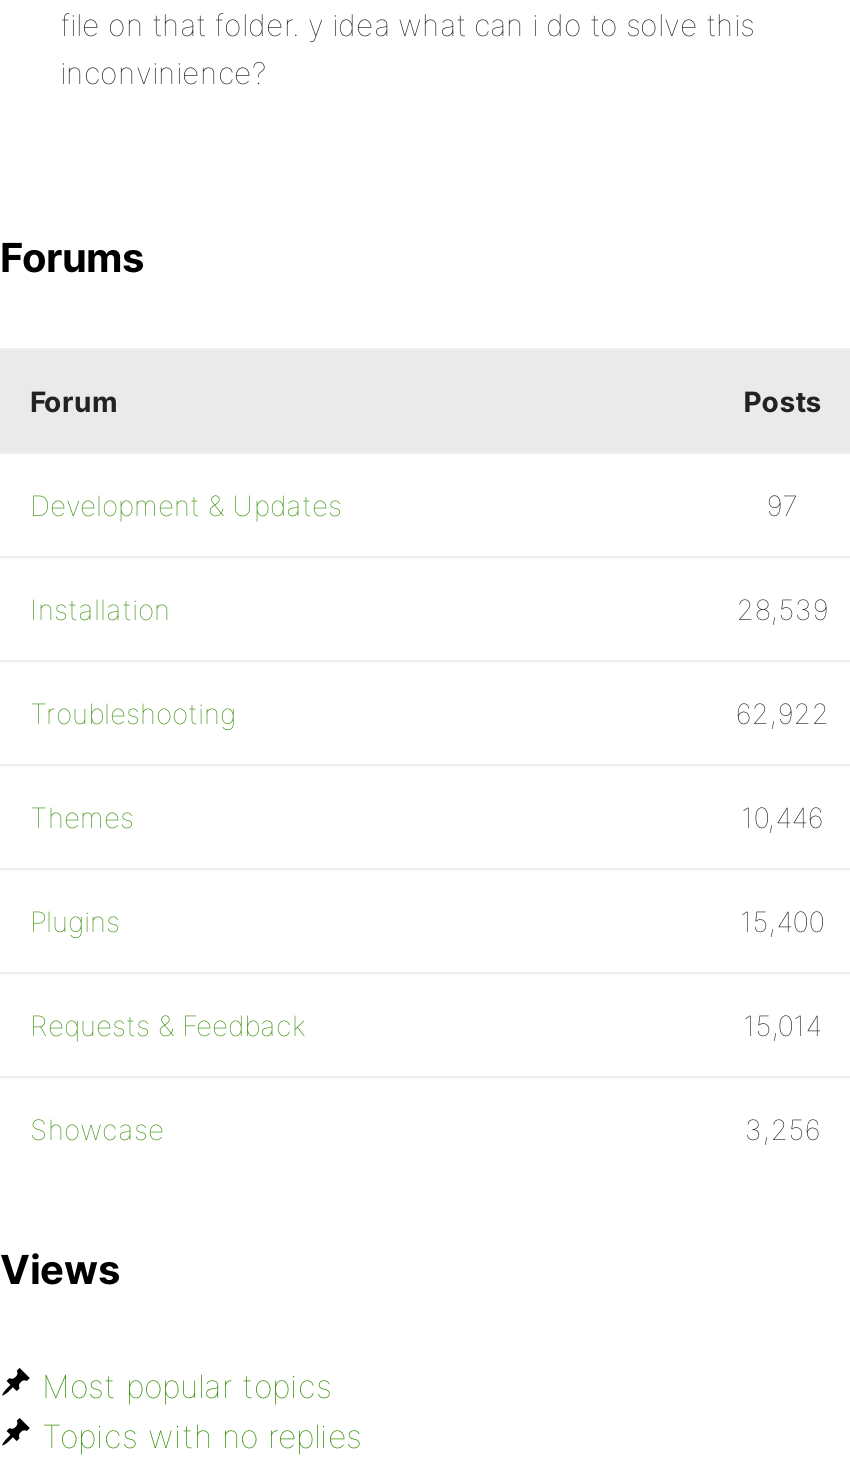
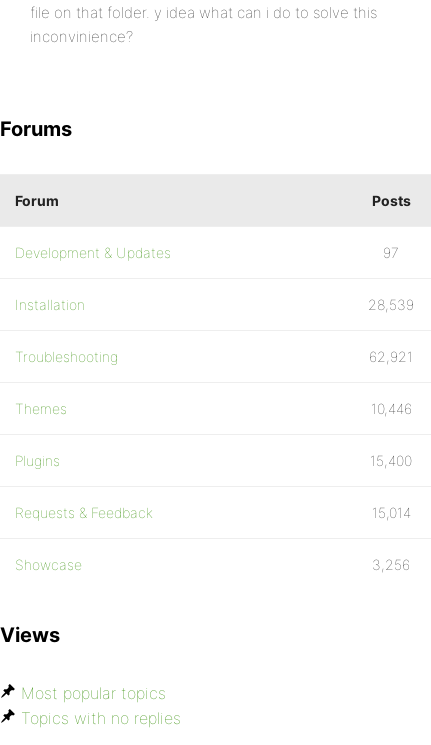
[735,696,829,730] 62,922 -> [369,348,413,365] 62,921

